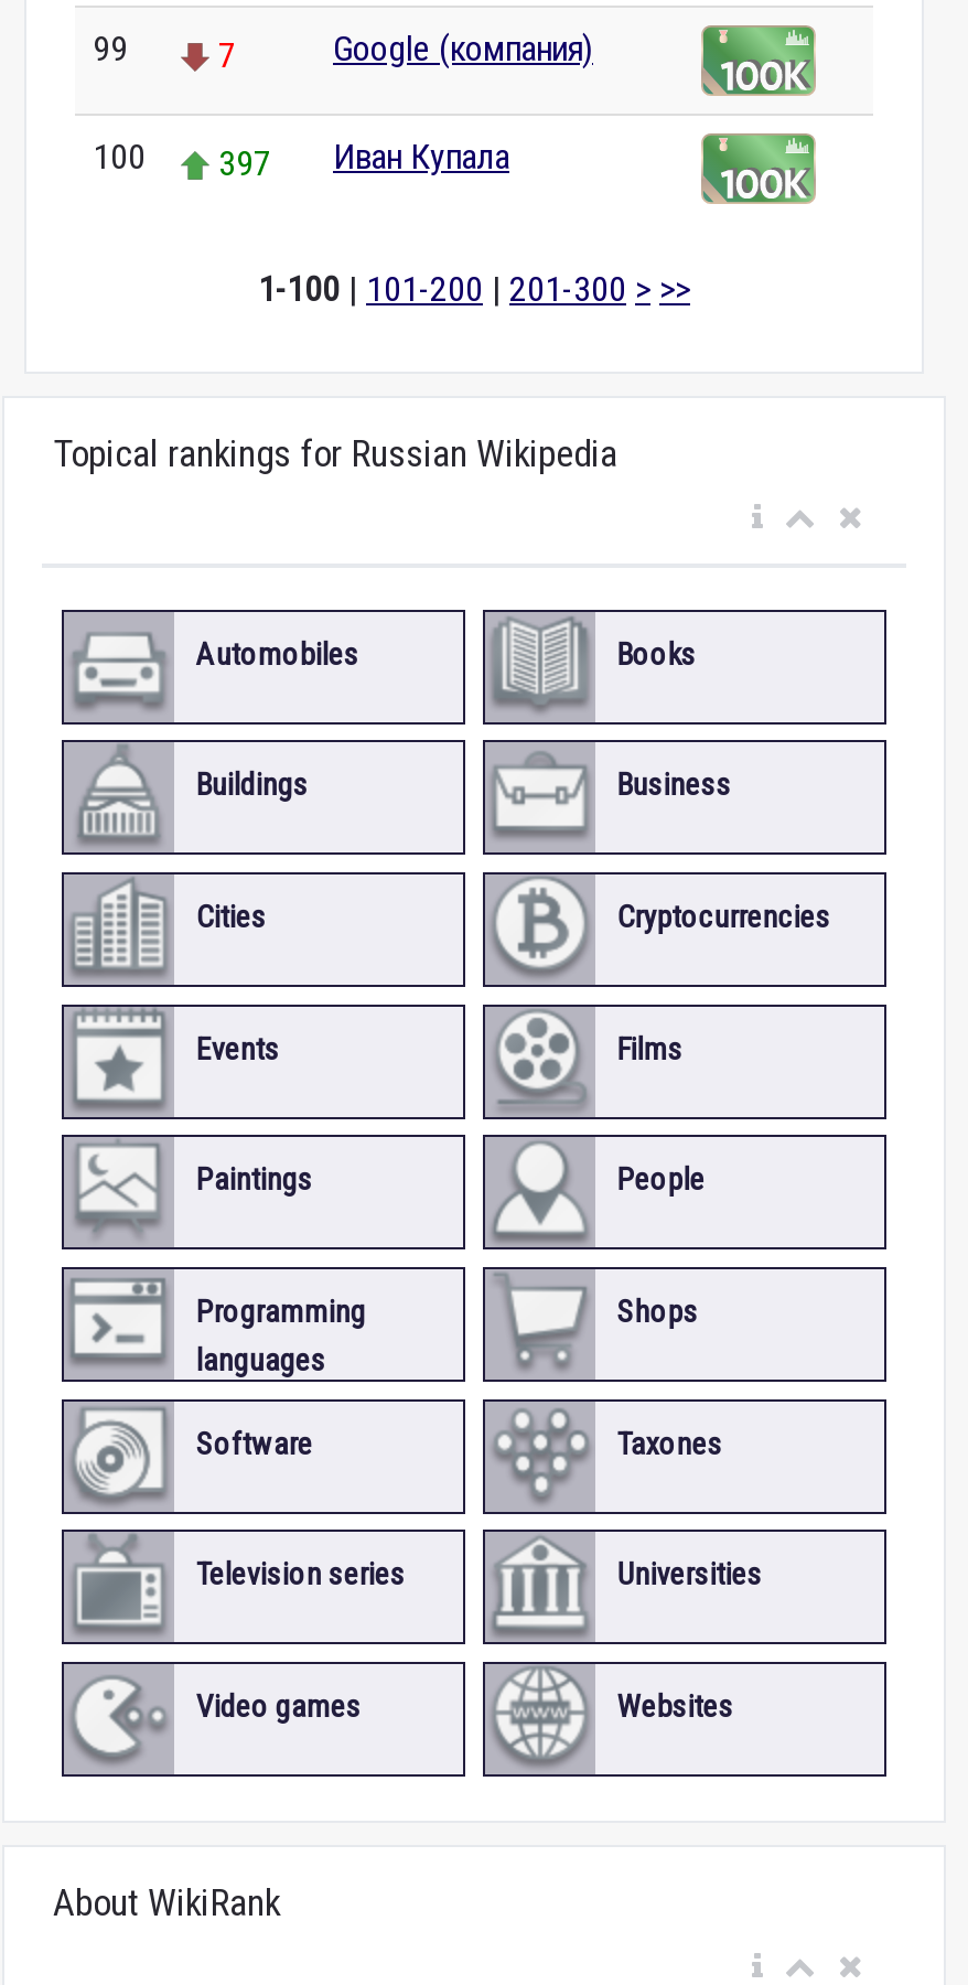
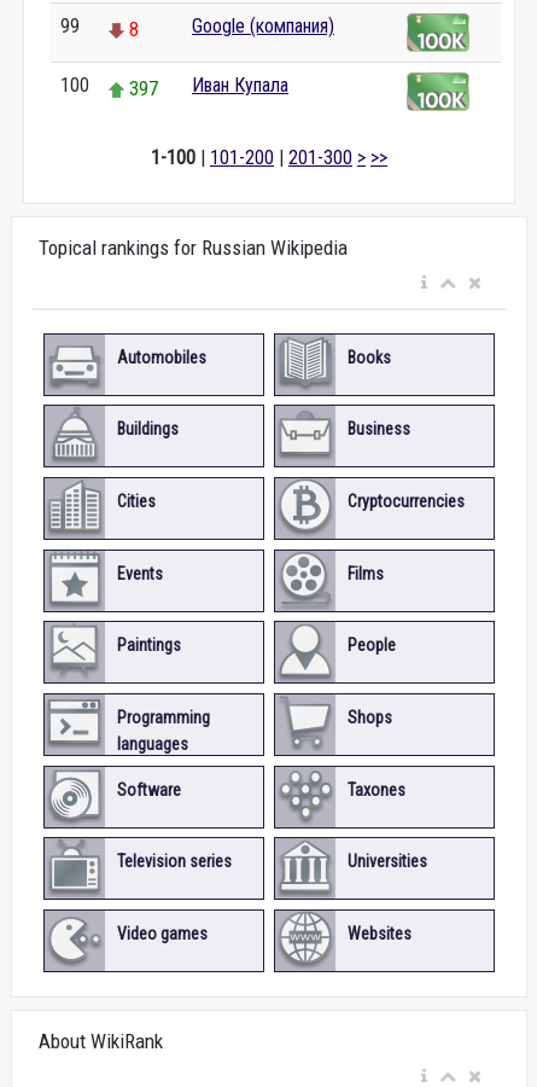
[93,28,236,76] 99 7 -> [60,14,139,41] 99 8
[699,23,840,98] [image] -> [393,12,471,53] [image]
[699,131,840,206] [image] -> [393,71,471,112] [image]

